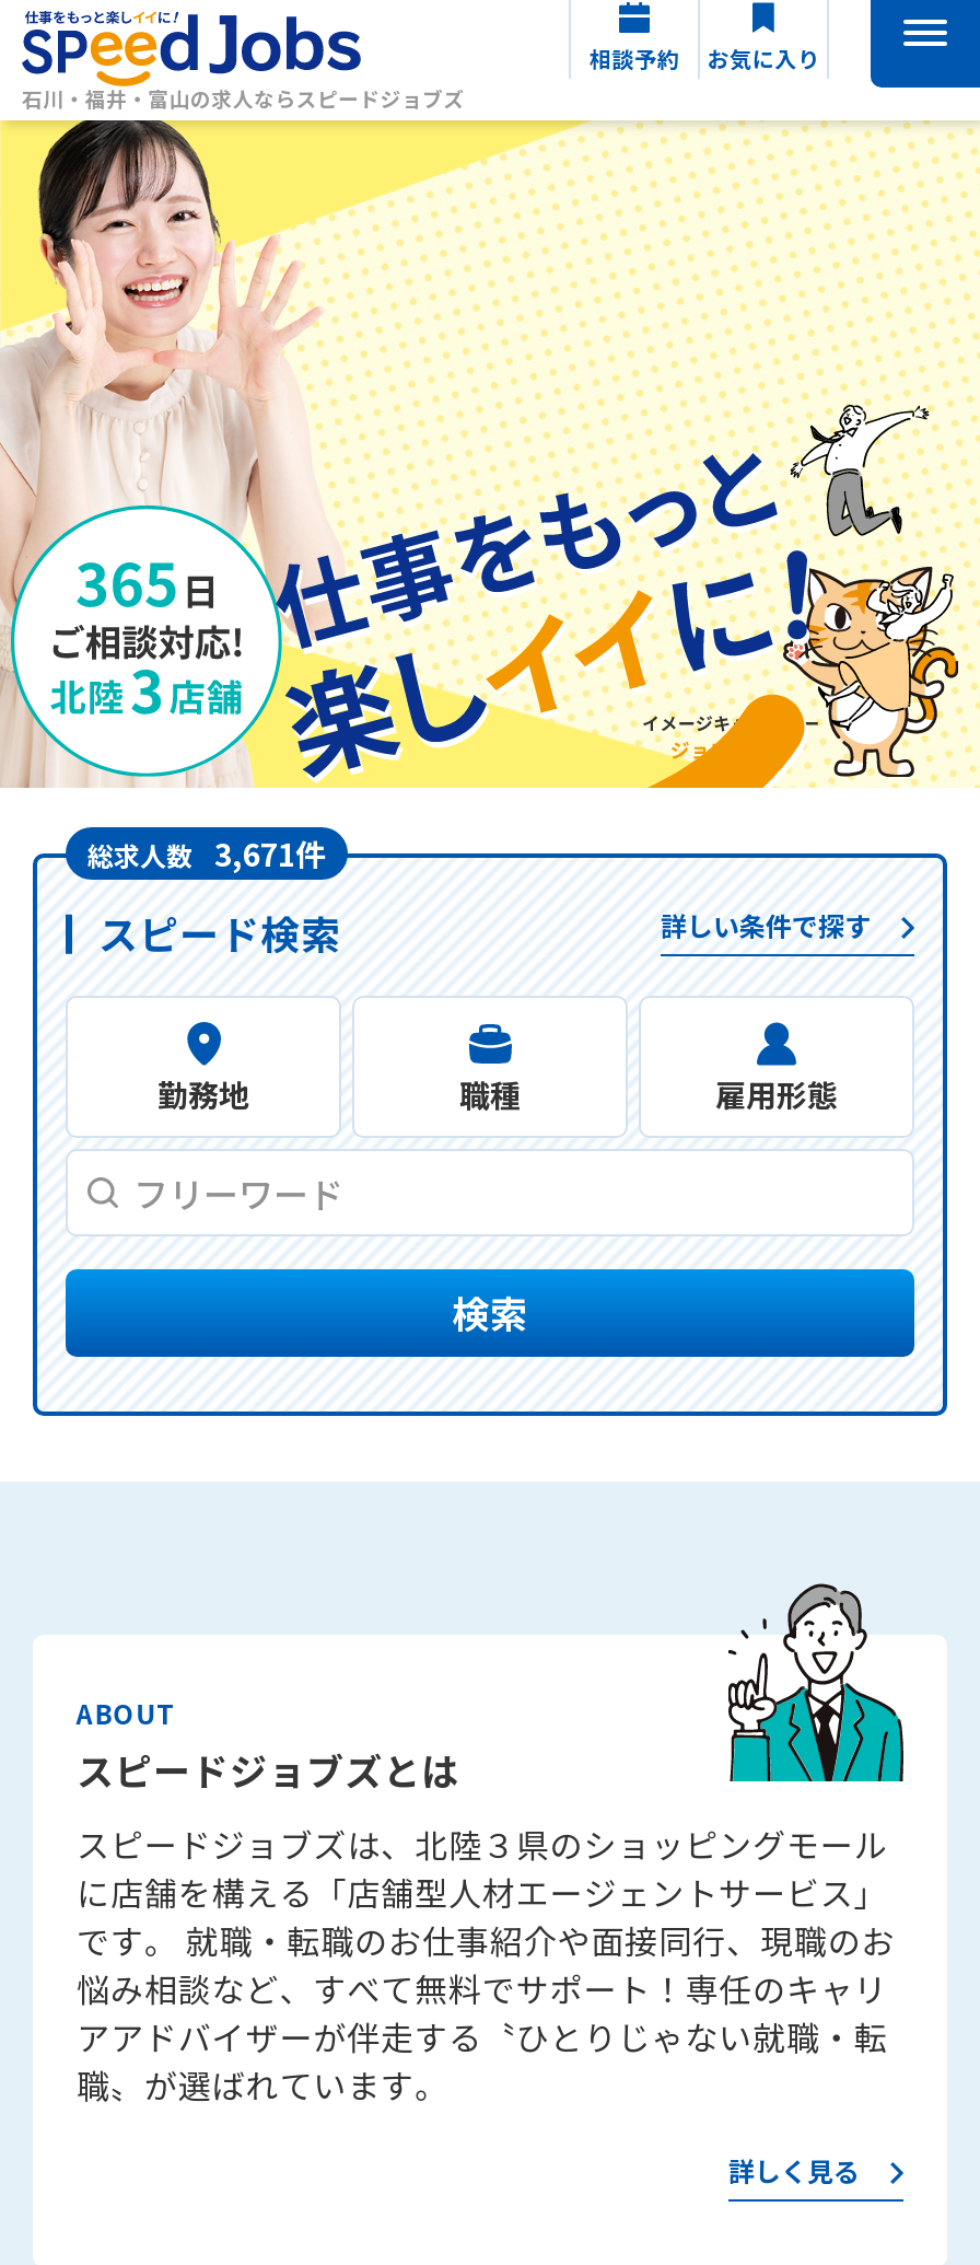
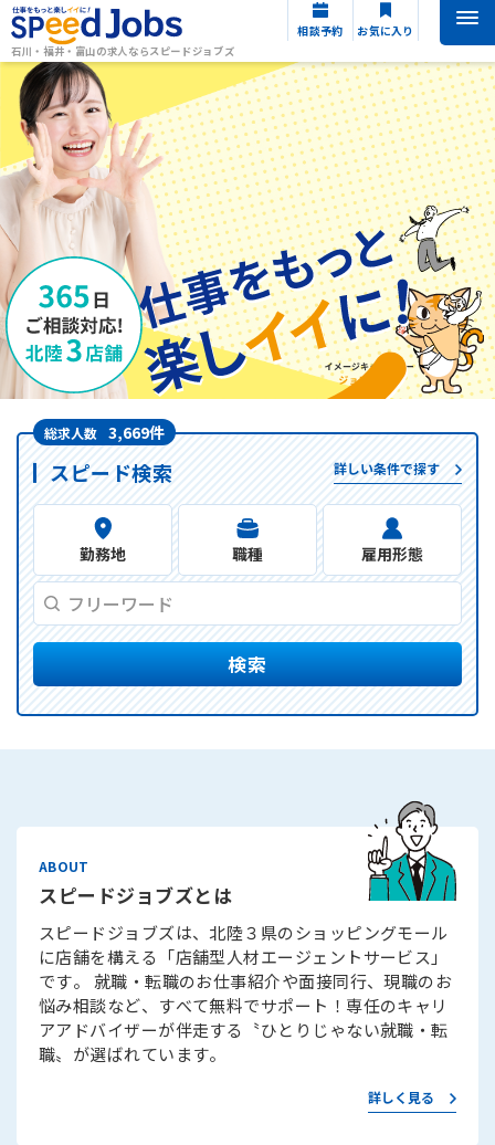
[87,831,326,874] 総求人数 3,671件 -> [44,421,165,443] 総求人数 3,669件

